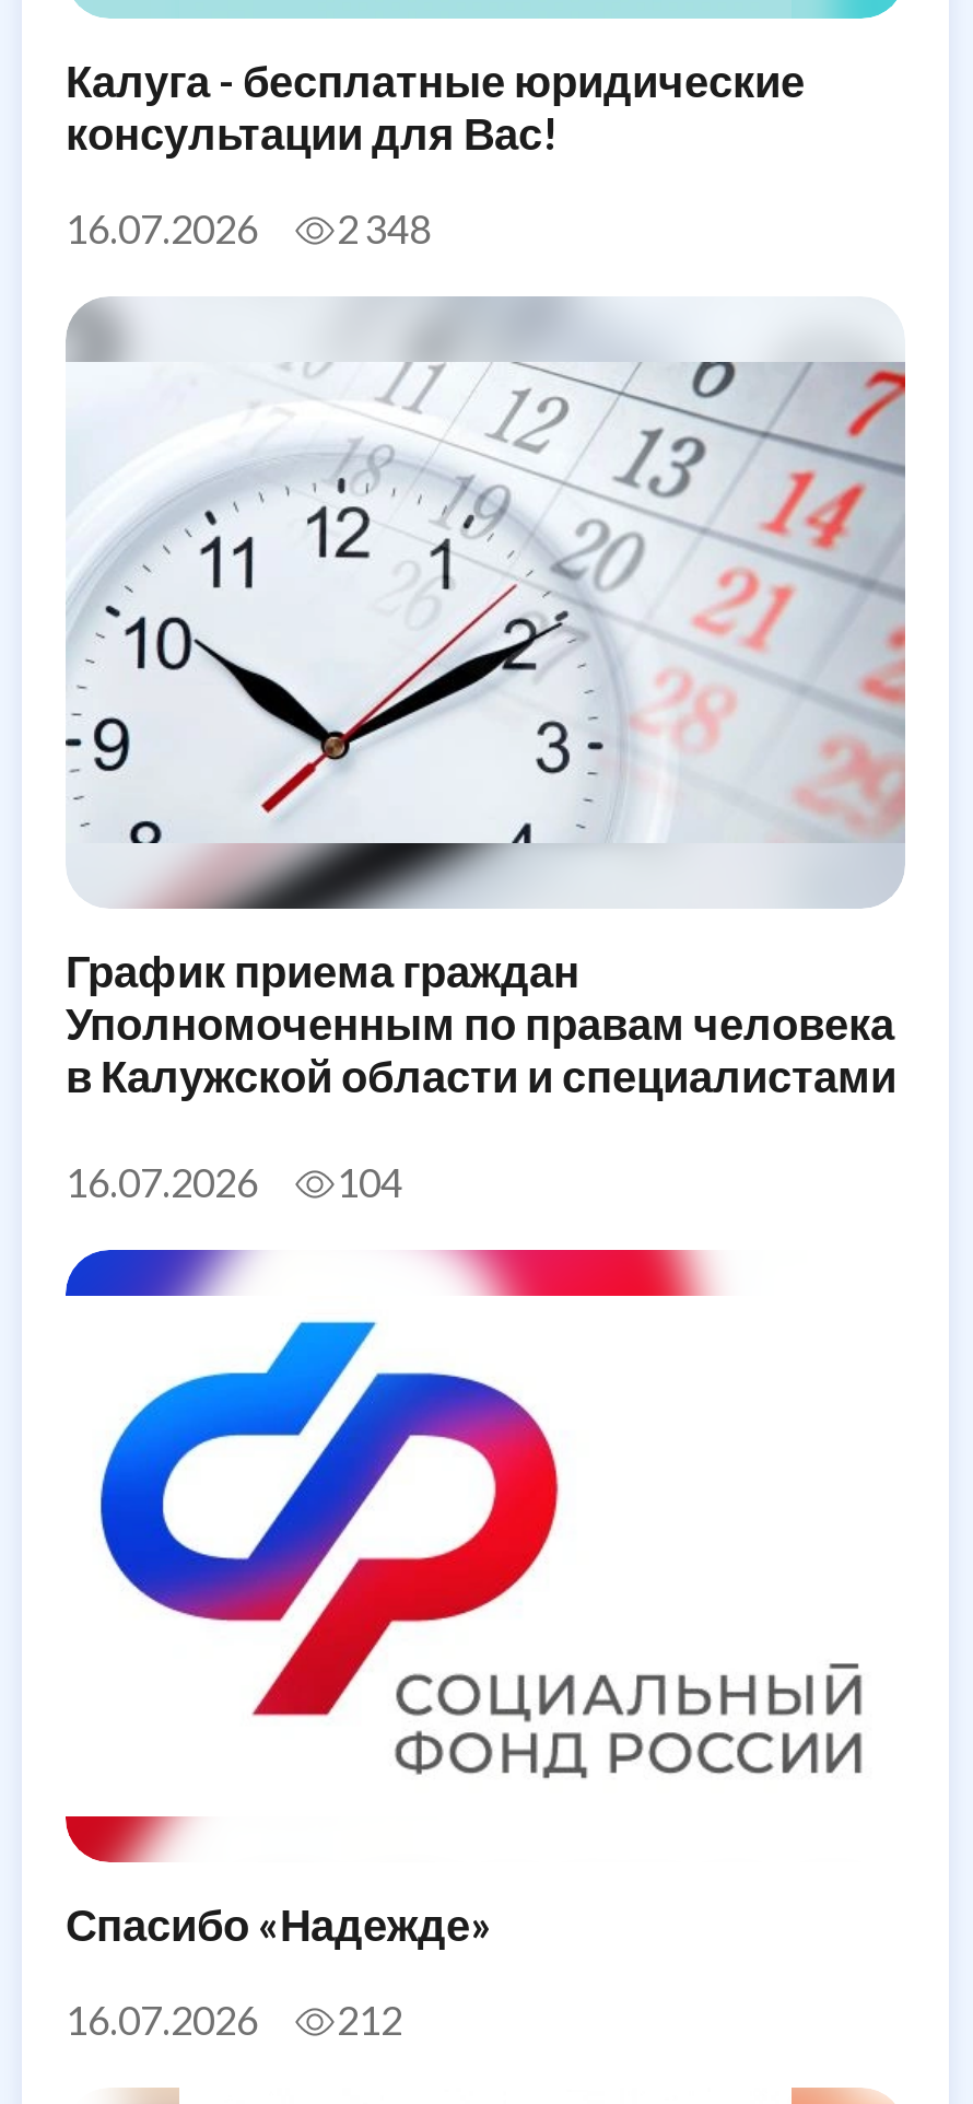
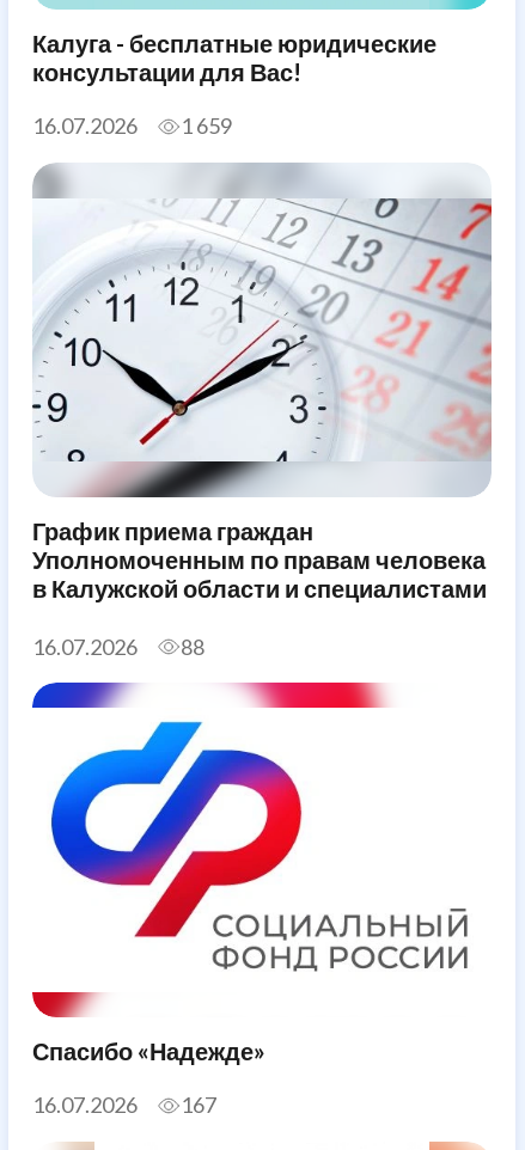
[66,206,431,254] 16.07.2026 2 348 -> [32,113,232,139] 16.07.2026 1 659
[66,1158,402,1206] 16.07.2026 104 -> [32,633,204,659] 16.07.2026 88
[66,1997,402,2045] 16.07.2026 212 -> [32,1091,216,1118] 16.07.2026 167

